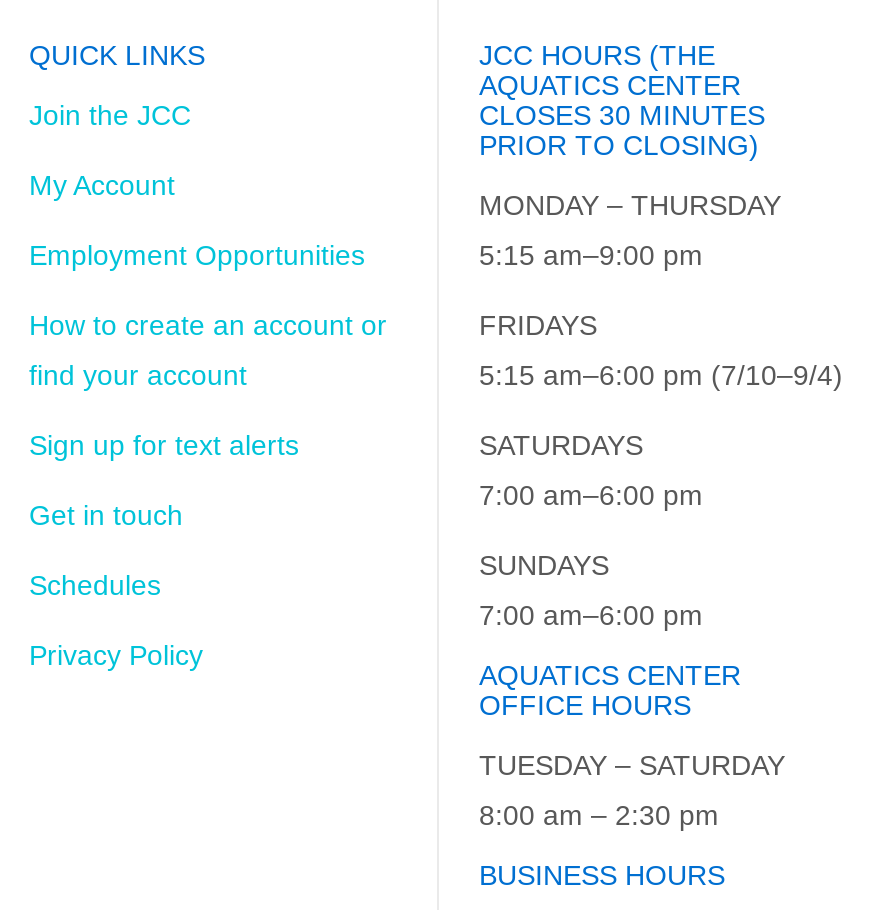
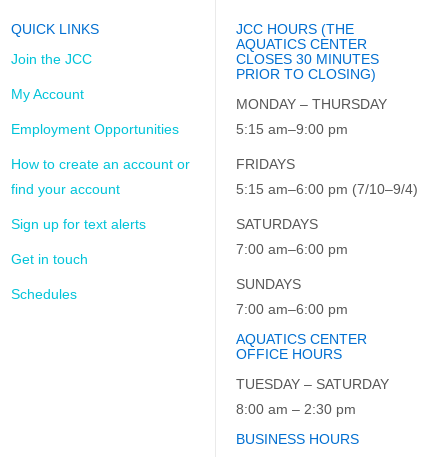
[29,639,203,671] Privacy Policy -> none

